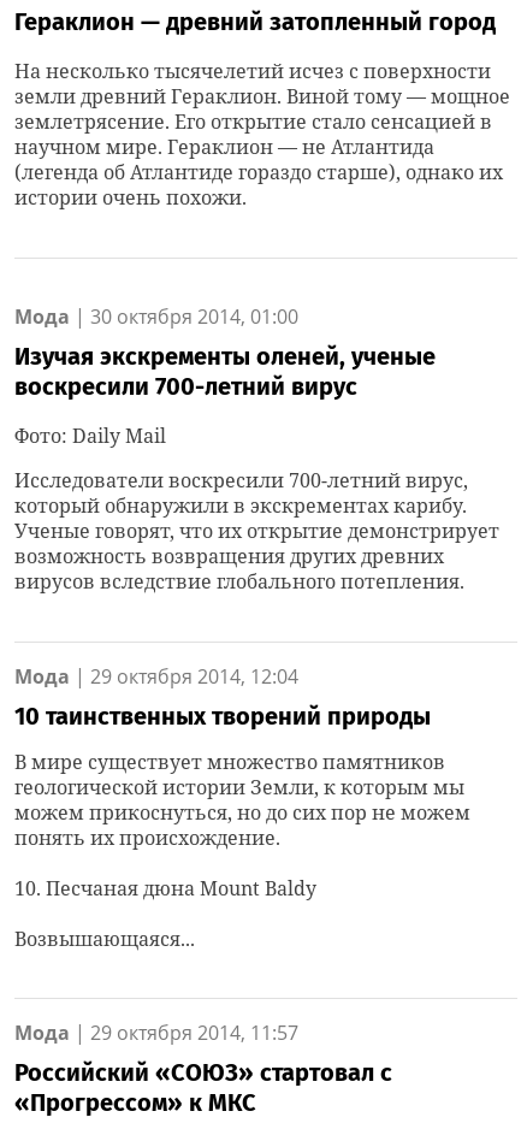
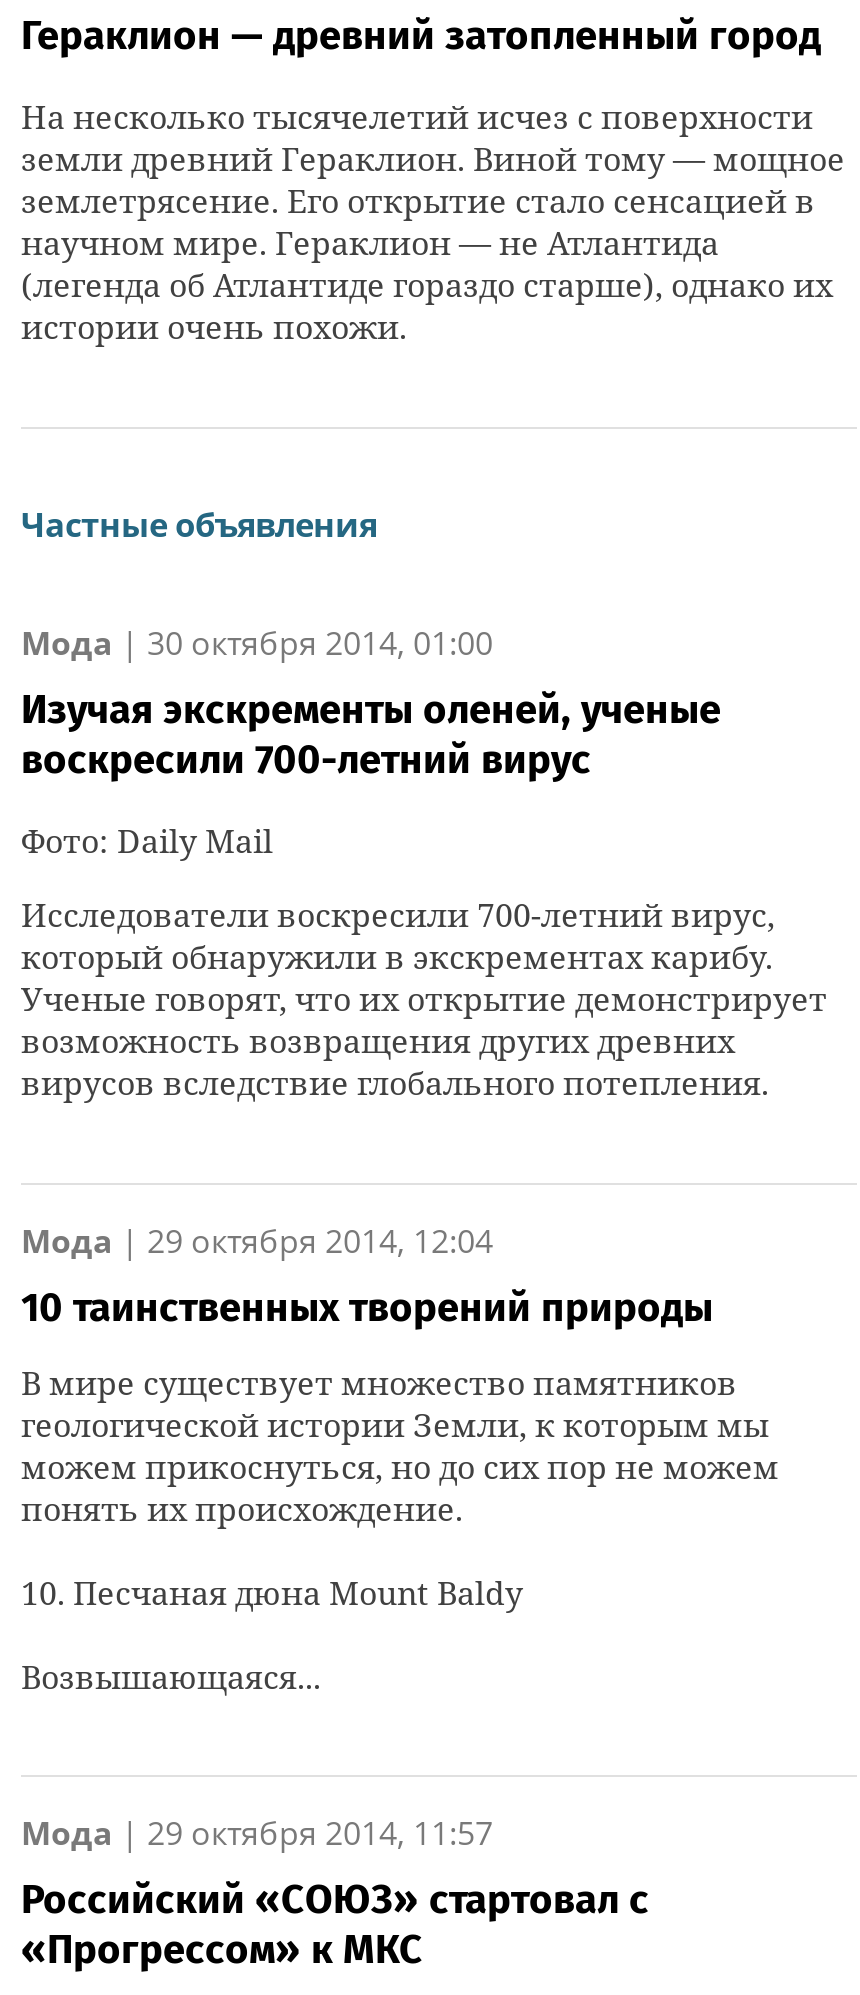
none -> [21,503,377,547] Частные объявления

